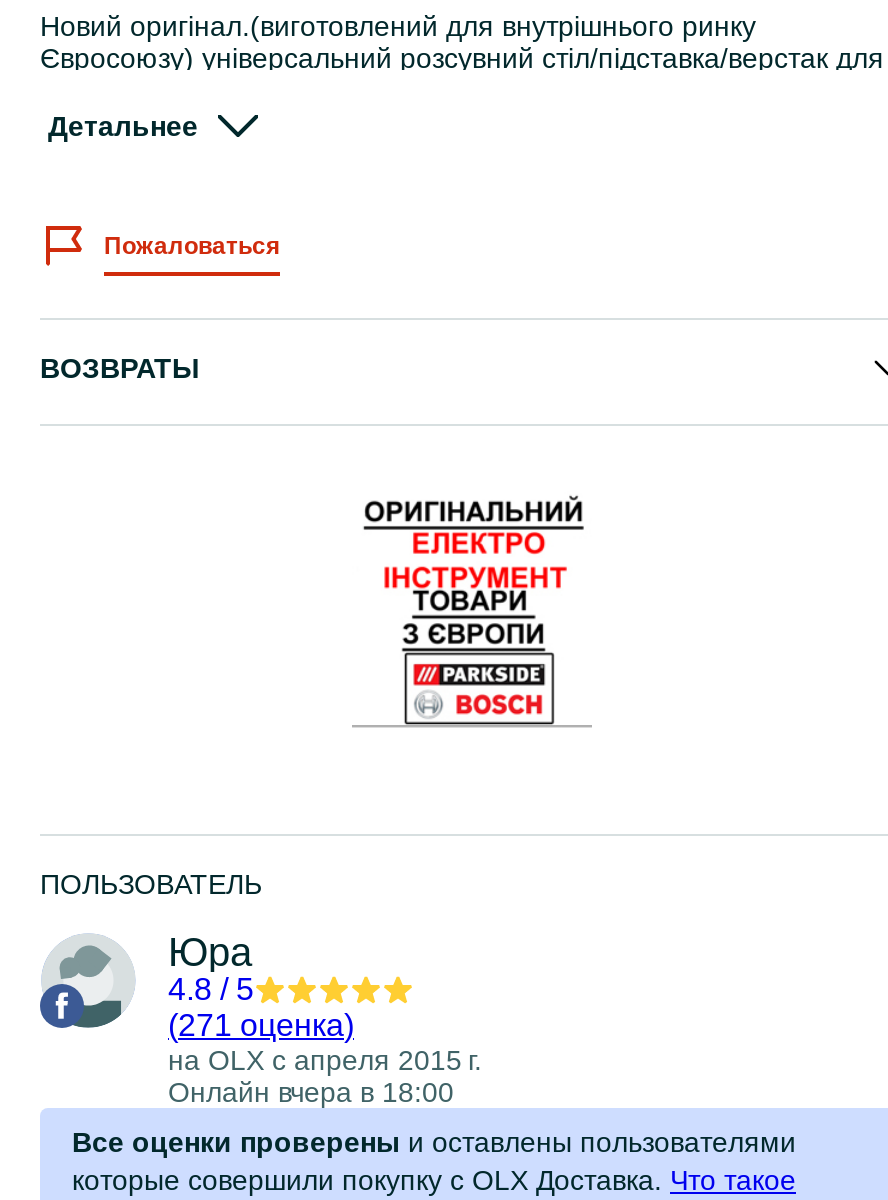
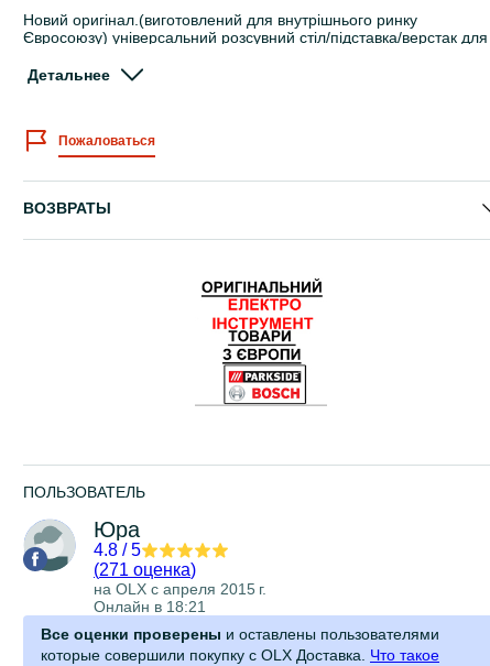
[168,1076,454,1108] Онлайн вчера в 18:00 -> [94,598,206,615] Онлайн в 18:21

